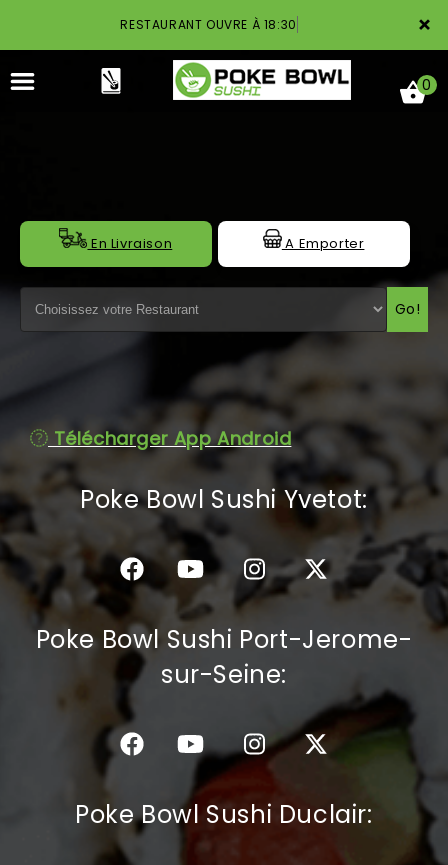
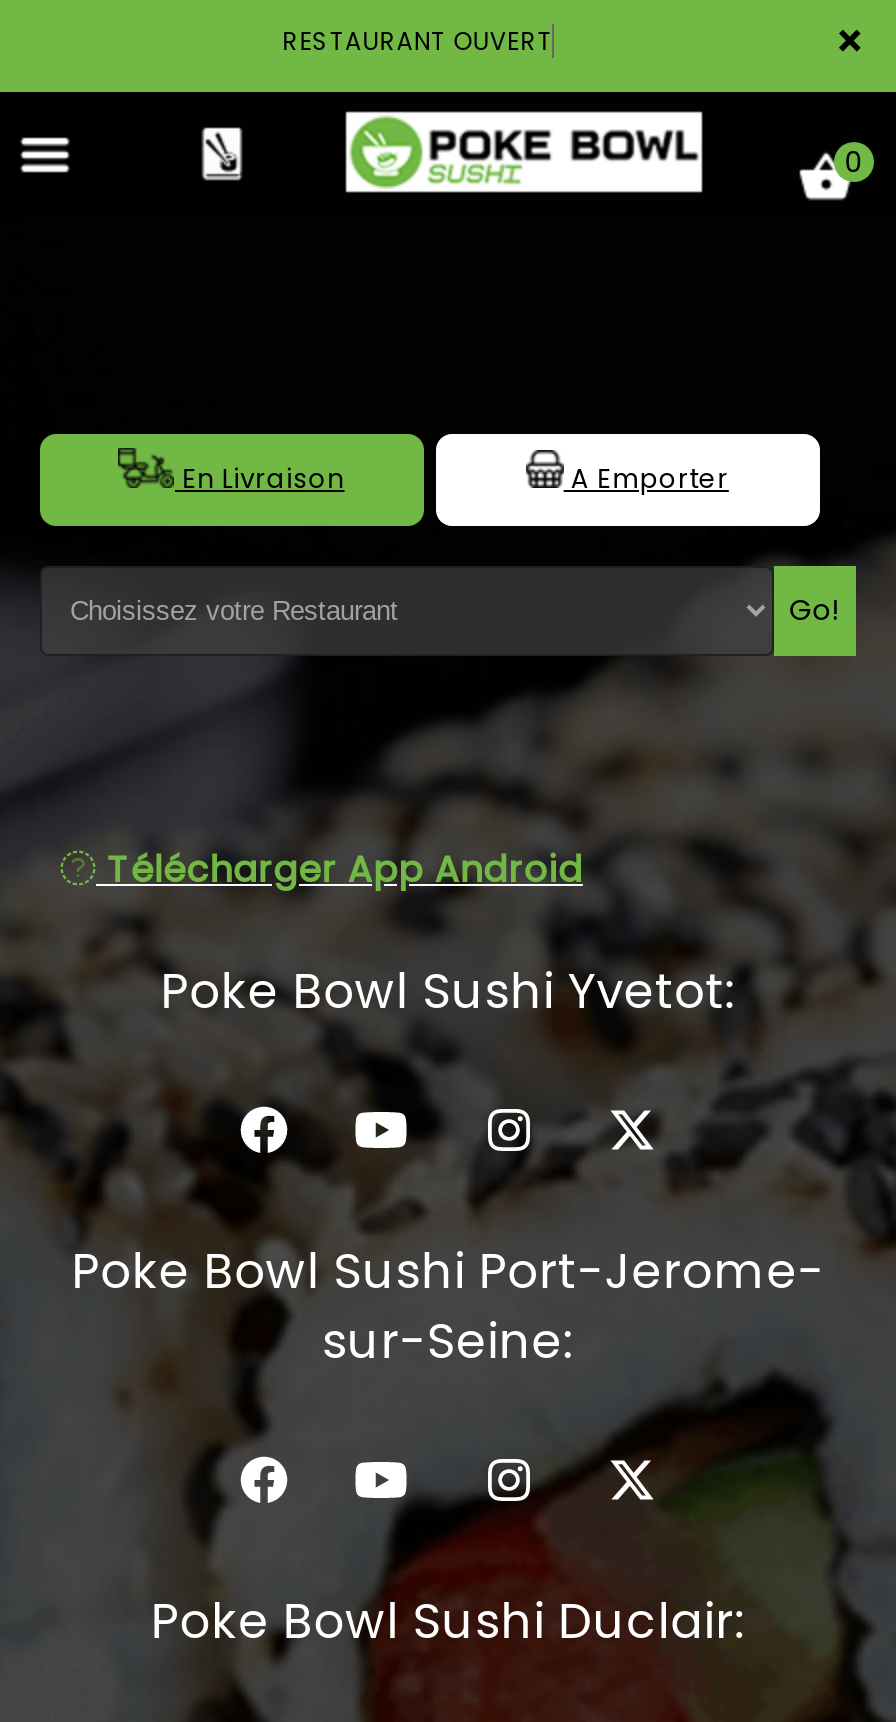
[120,16,297,33] RESTAURANT OUVRE À 18:30 -> [305,24,530,58] RESTAURANT OUV

